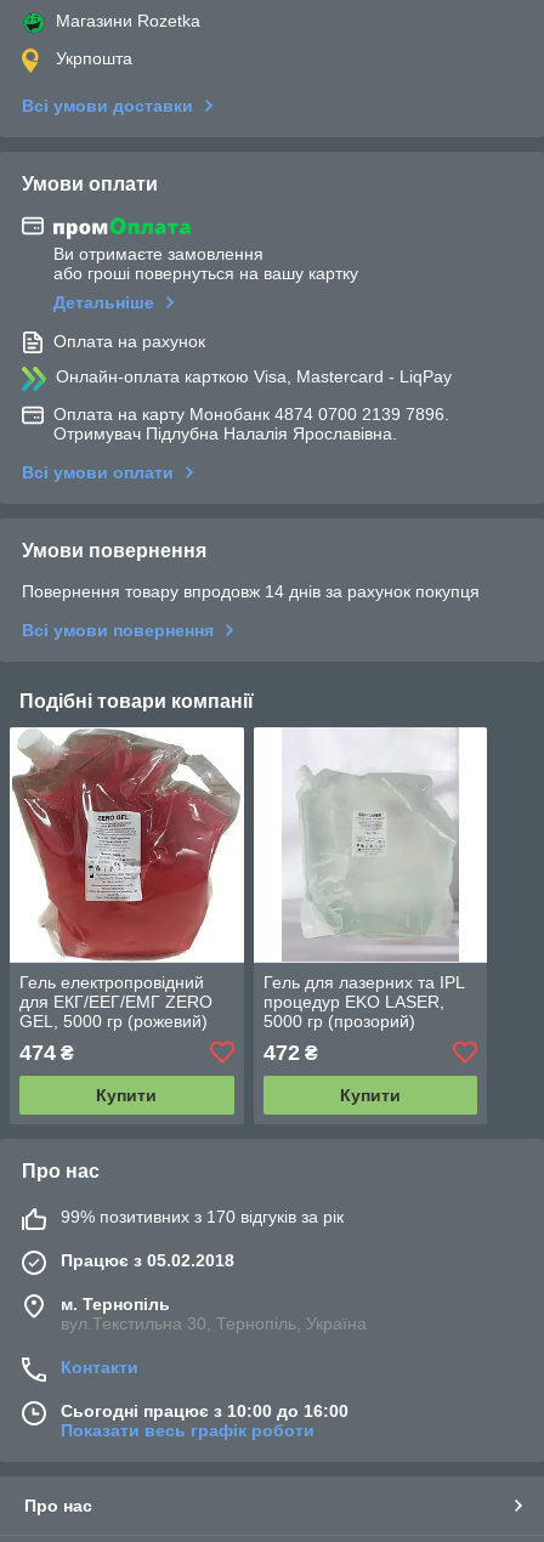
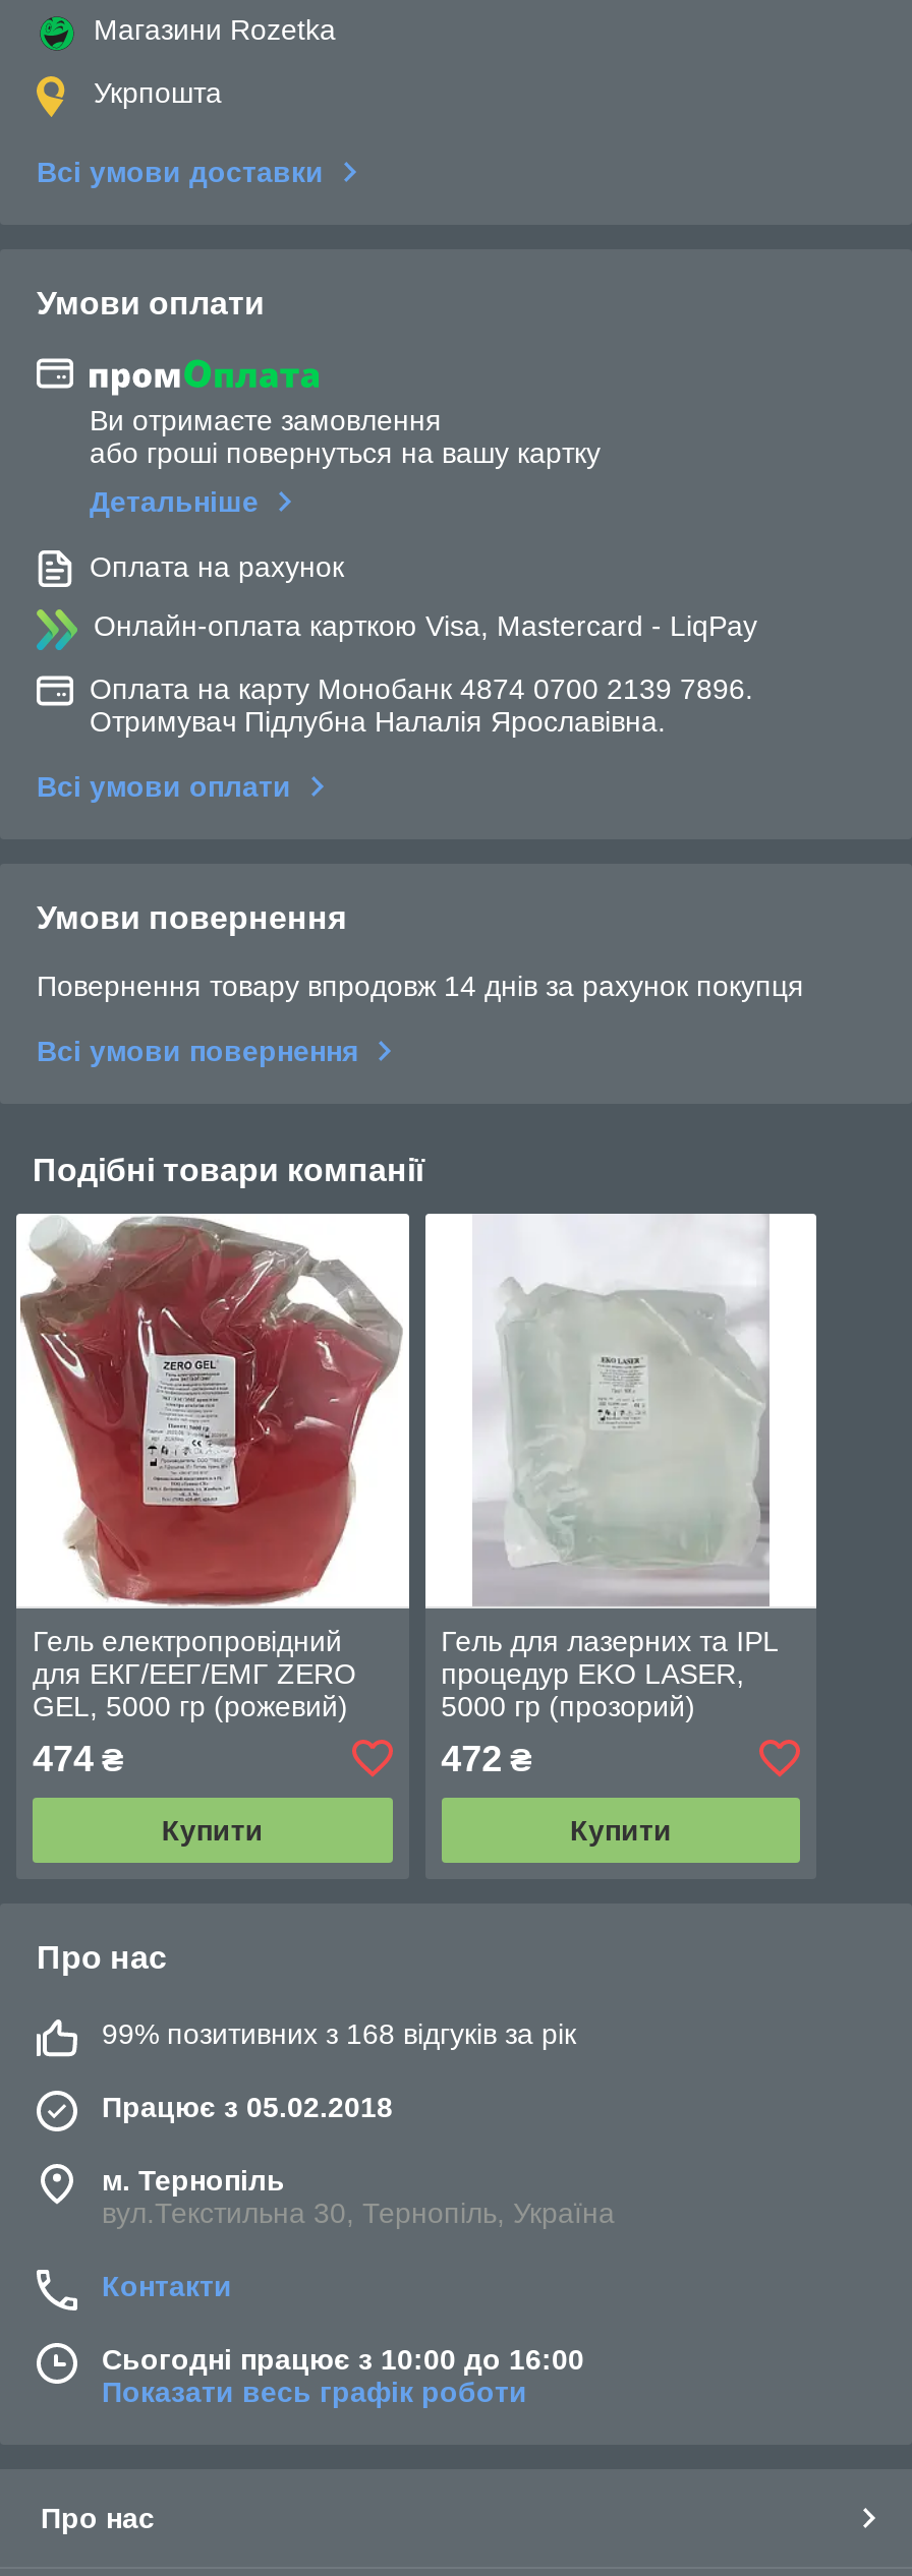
[61,1207,344,1226] 99% позитивних з 170 відгуків за рік -> [102,2017,576,2050] 99% позитивних з 168 відгуків за рік

